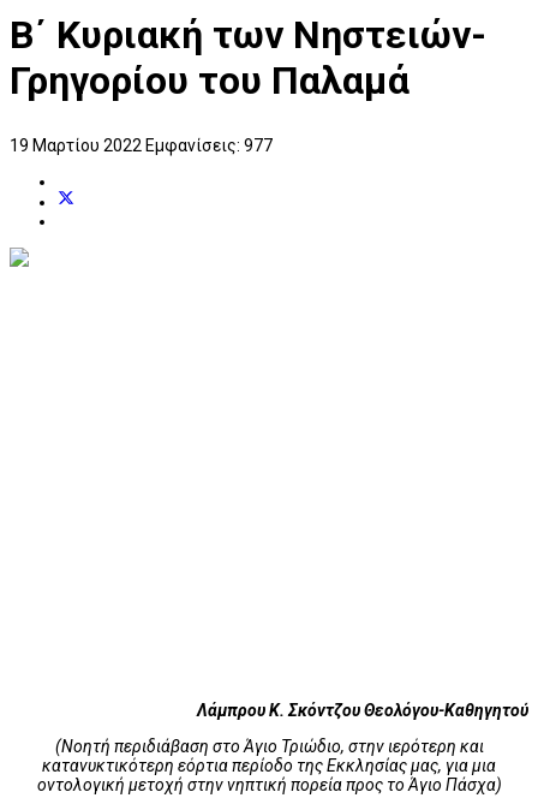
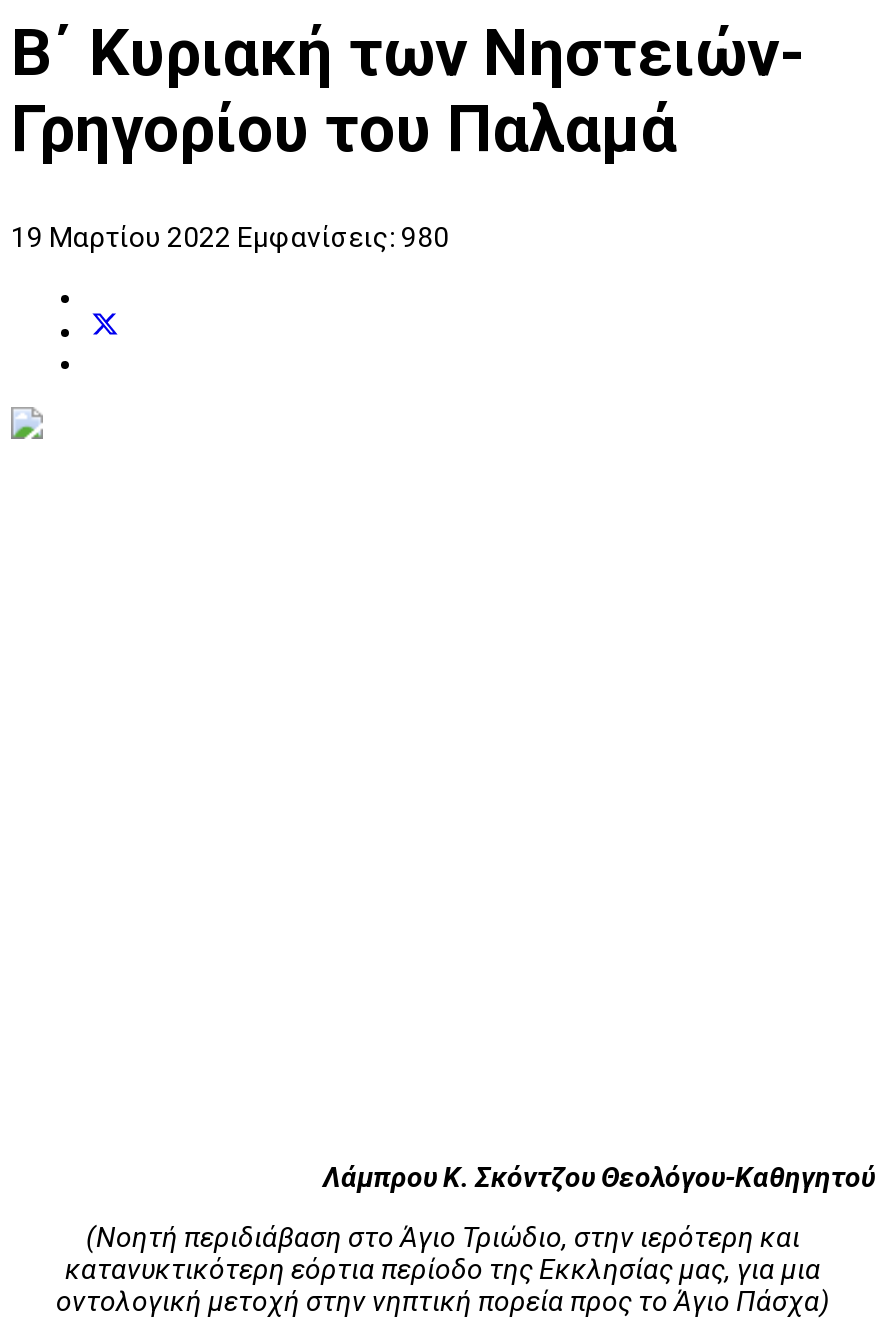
[10,136,273,155] 19 Μαρτίου 2022 Εμφανίσεις: 977 -> [11,221,449,253] 19 Μαρτίου 2022 Εμφανίσεις: 980

